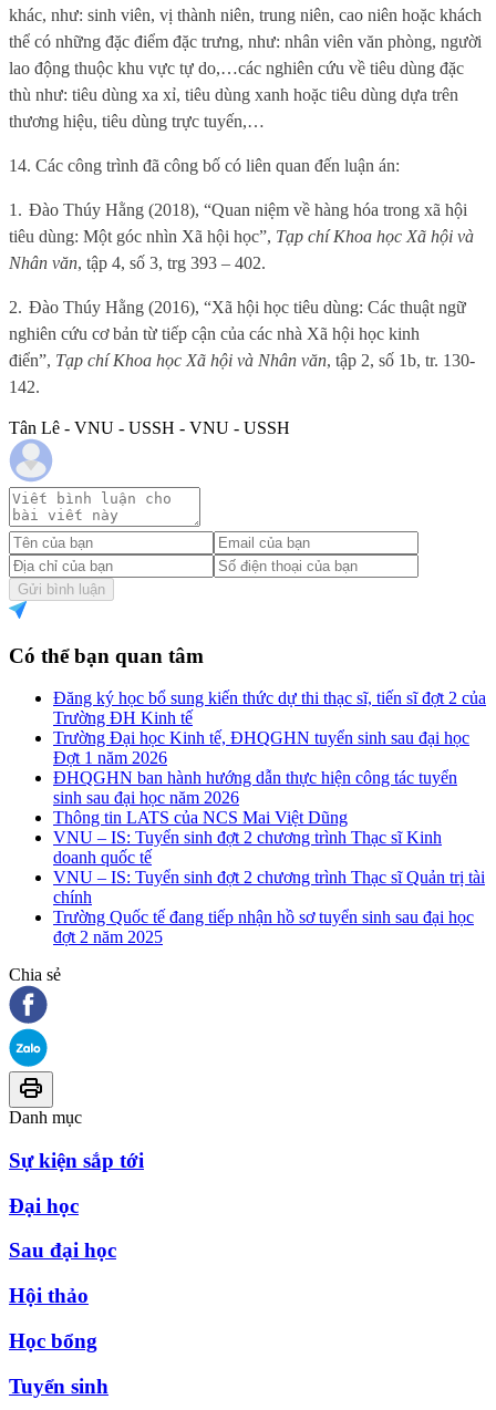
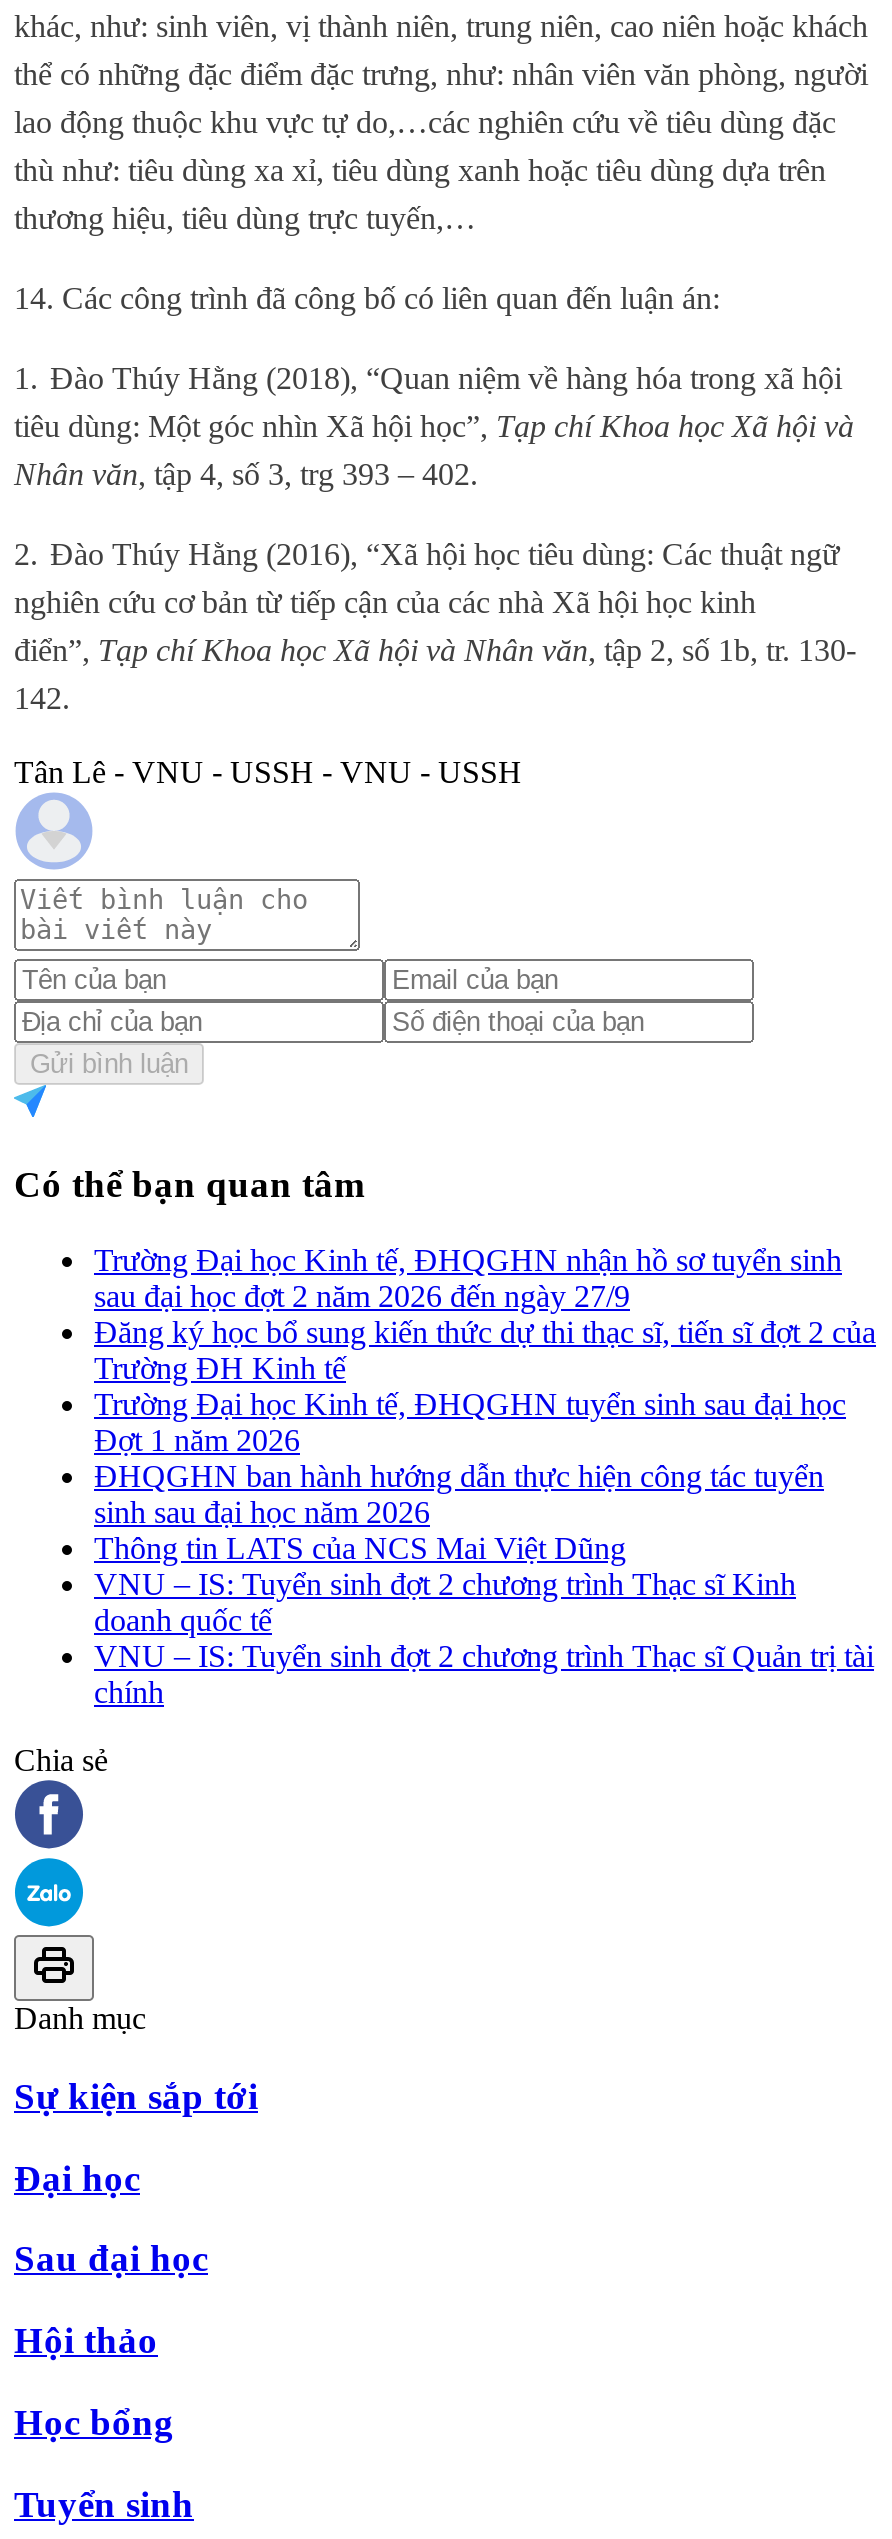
none -> [94,1243,842,1313] Trường Đại học Kinh tế, ĐHQGHN nhận hồ sơ tuyển sinh | sau đại học đợt 2 năm 2026 đến ngày 27/9
moved [53,689,486,907] -> [94,1315,876,1709]: Đăng ký học bổ sung kiến thức dự thi thạc sĩ, tiến sĩ đợt 2 của | Trường ĐH Kinh tế | Trường Đại học Kinh tế, ĐHQGHN tuyển sinh sau đại học | ... | VNU – IS: Tuyển sinh đợt 2 chương trình Thạc sĩ Quản trị tài | chính
[53,908,474,946] Trường Quốc tế đang tiếp nhận hồ sơ tuyển sinh sau đại học | đợt 2 năm 2025 -> none

